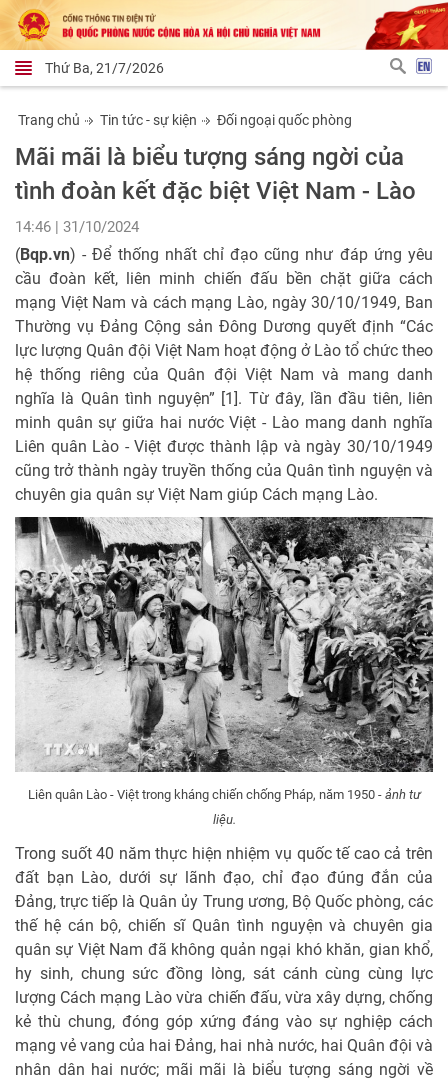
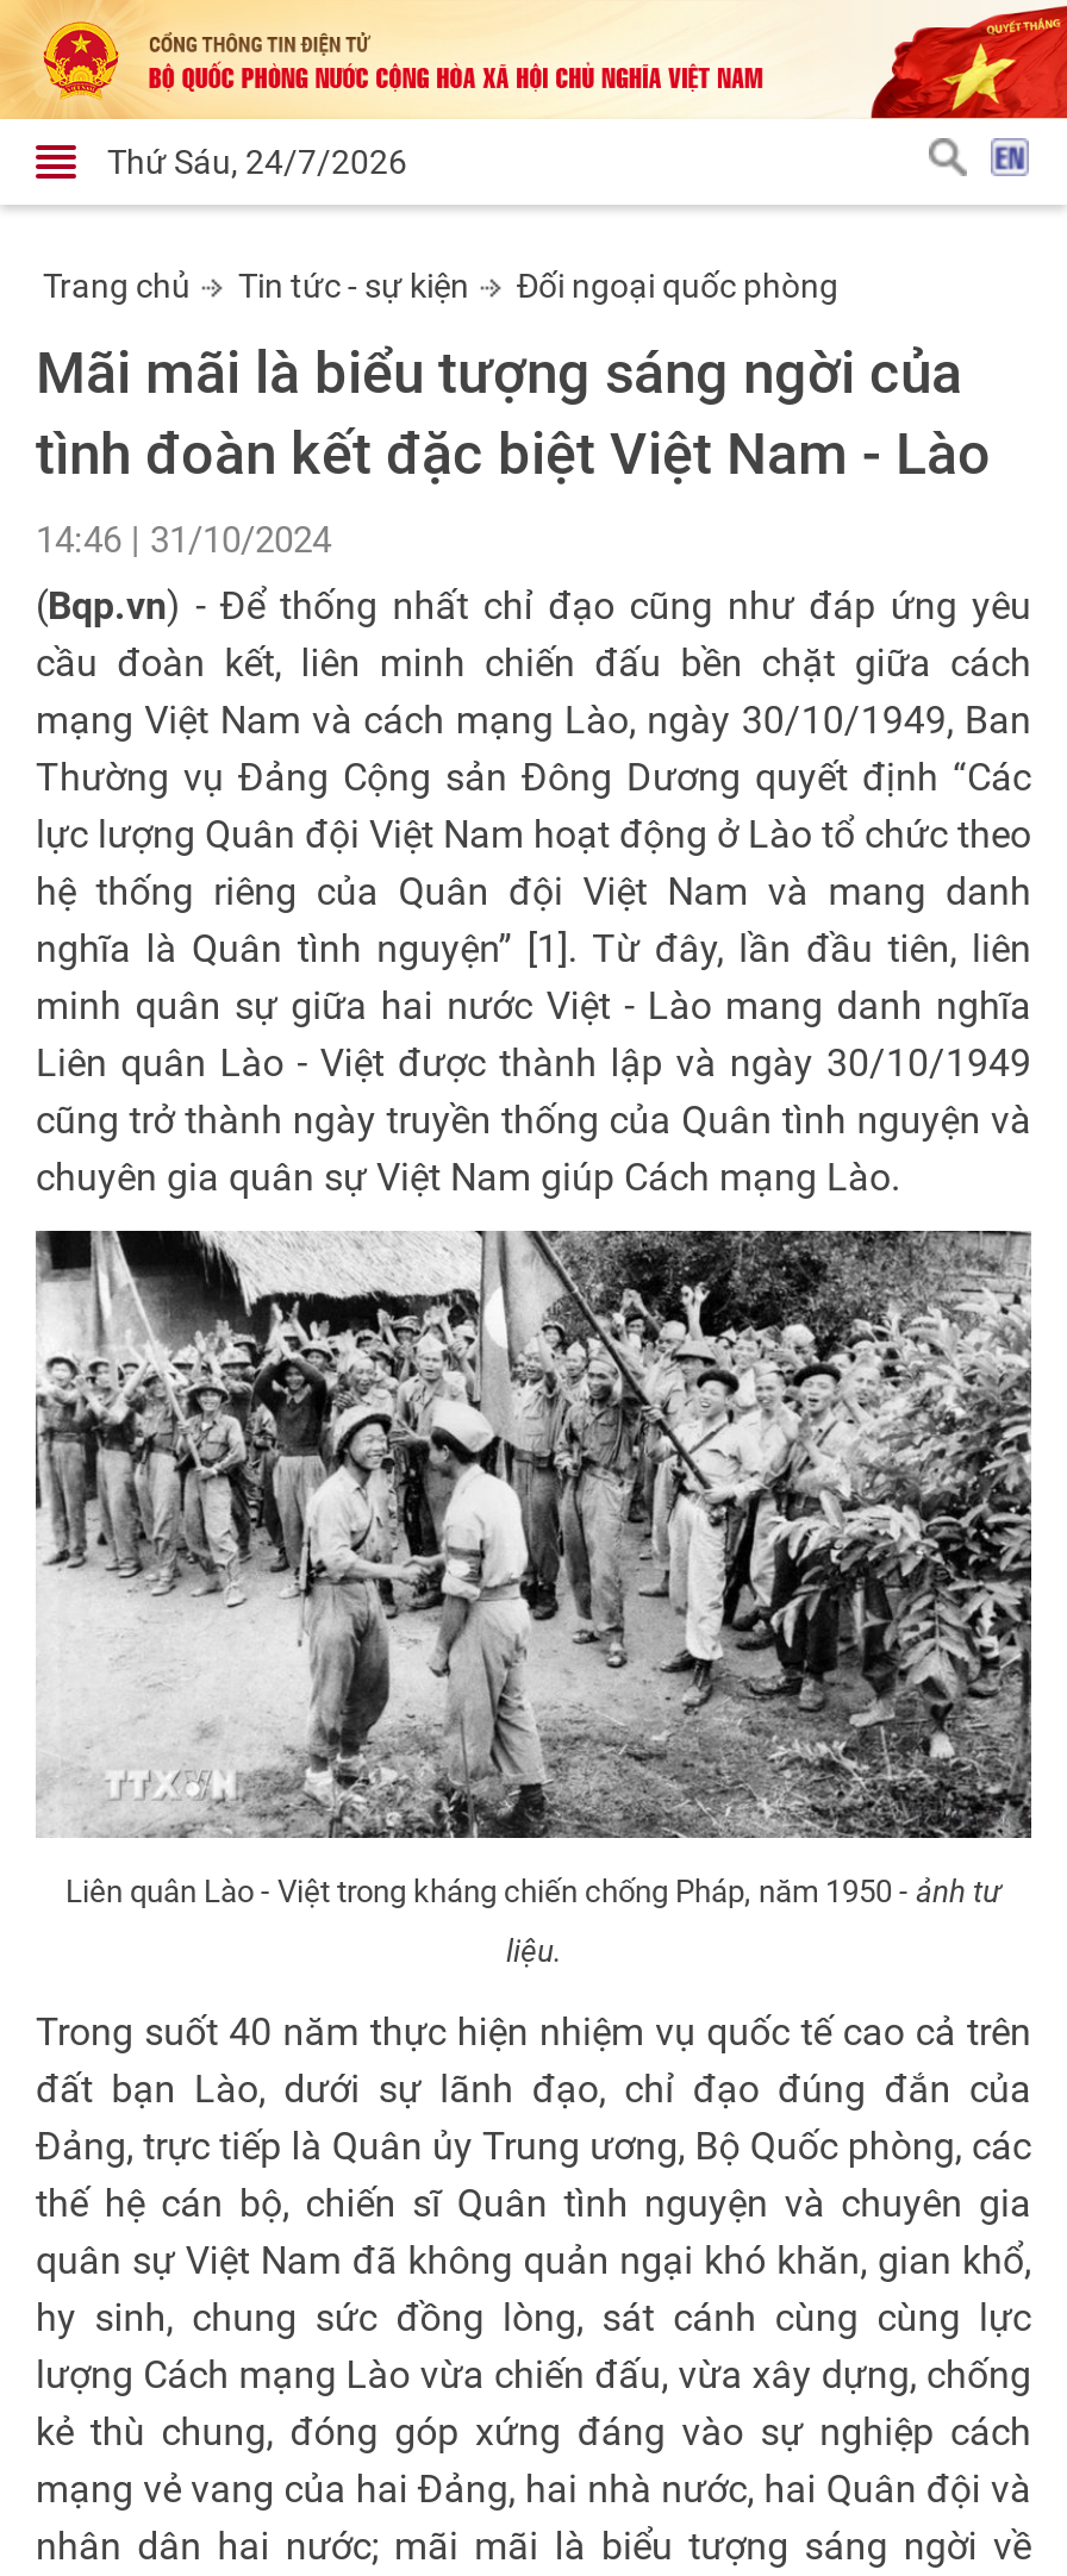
[45,59,164,75] Thứ Ba, 21/7/2026 -> [107,142,407,180] Thứ Sáu, 24/7/2026

